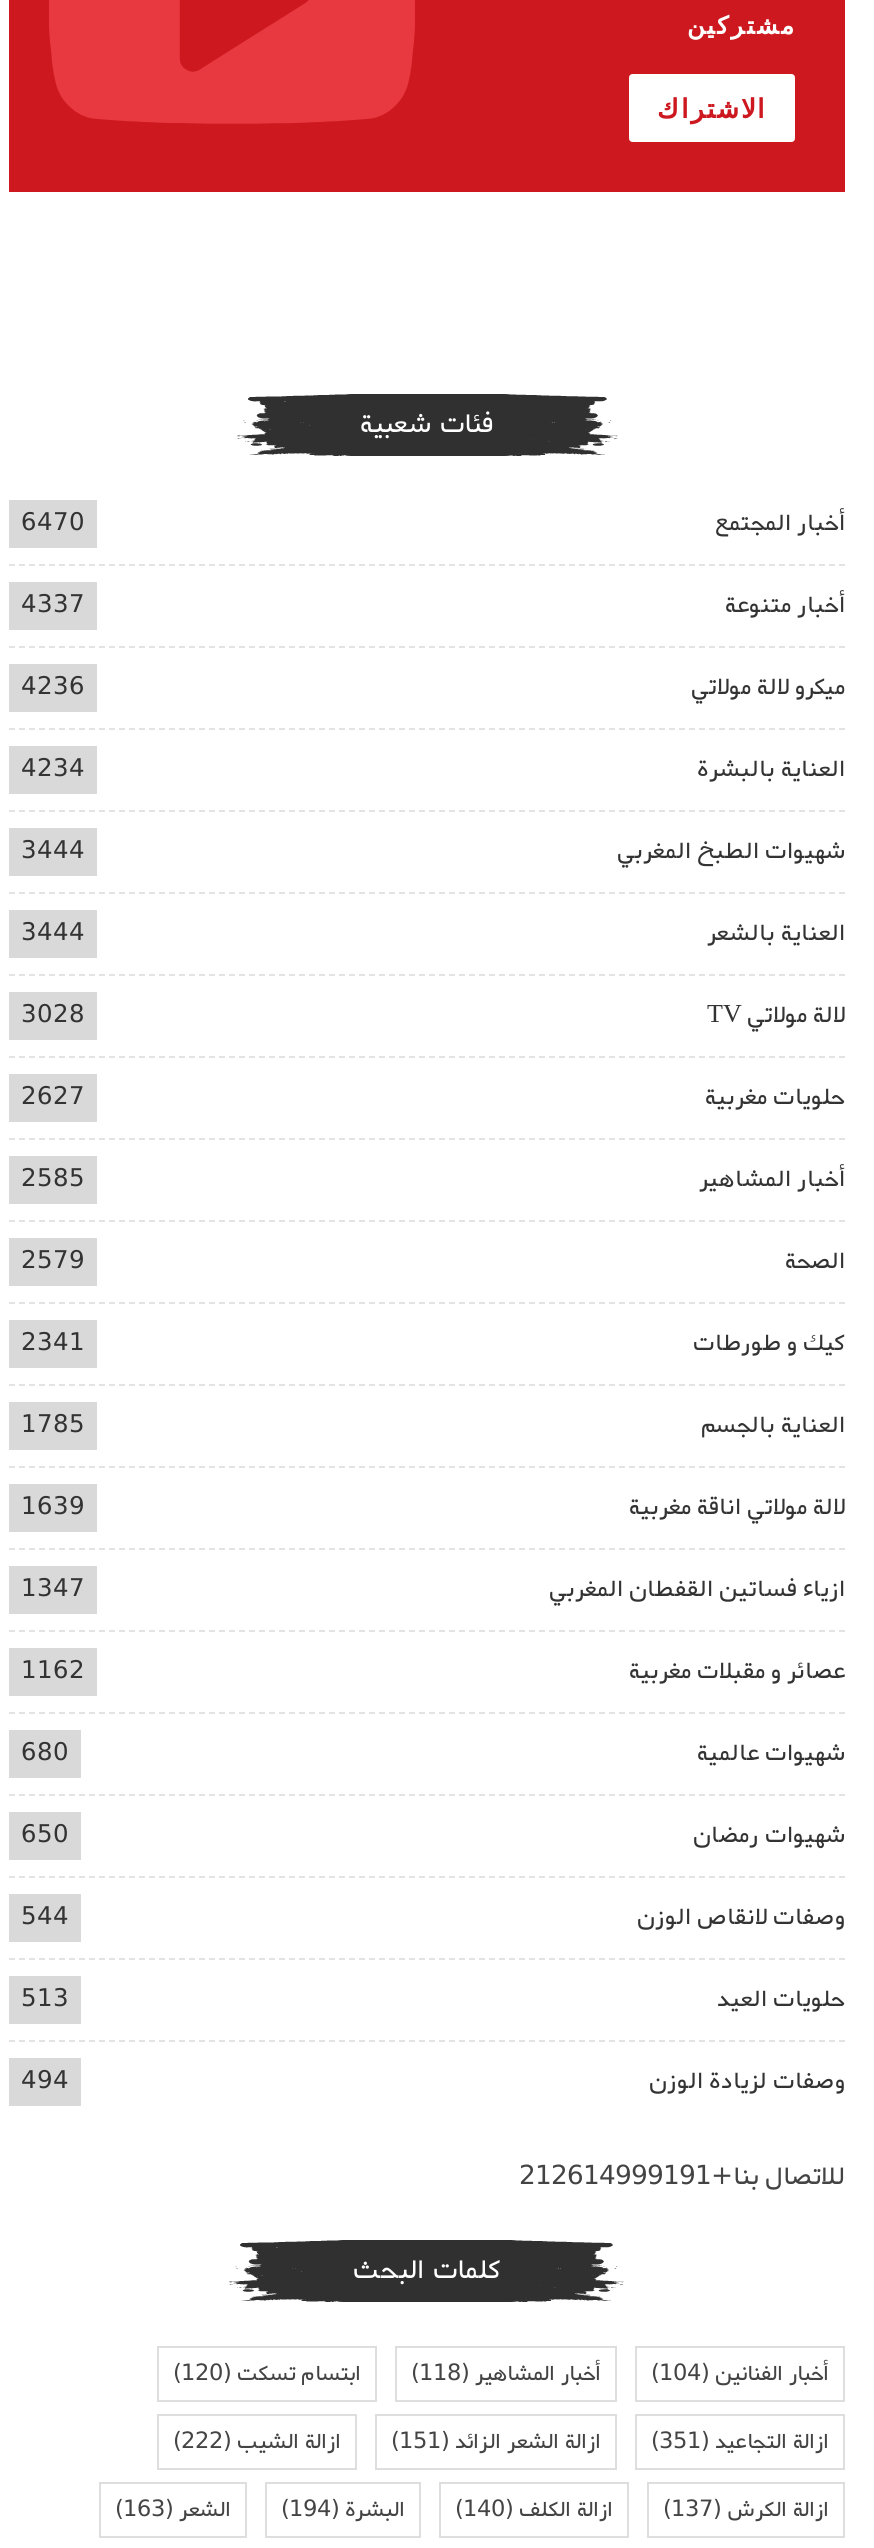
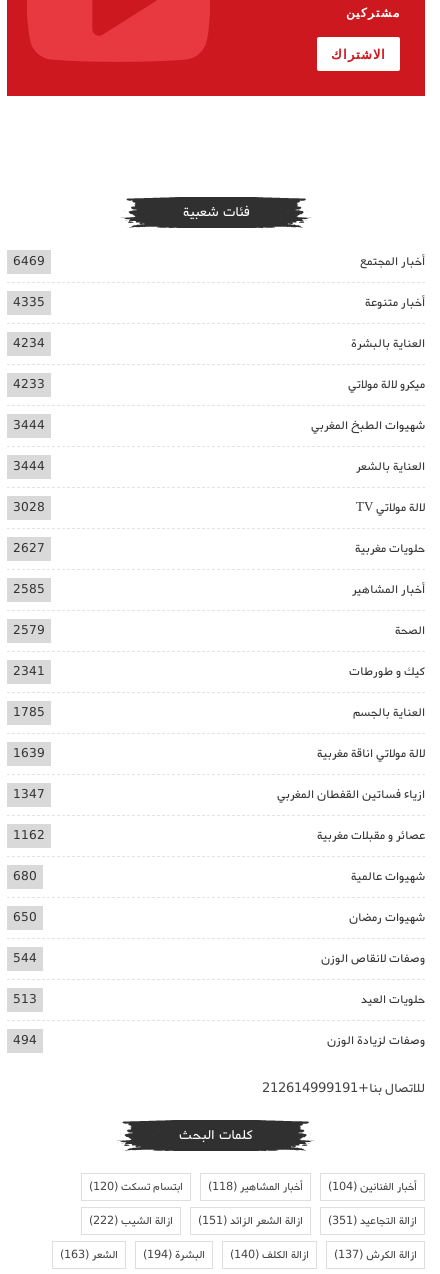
[21,504,85,542] 6470 -> [13,252,45,271] 6469
[21,586,85,706] 4337 | 4236 -> [13,293,45,312] 4335
moved [691,668,845,706] -> [348,375,425,394]: ميكرو لالة مولاتي
moved [21,750,845,788] -> [13,334,425,353]: العناية بالبشرة | 4234
none -> [13,375,45,394] 4233

